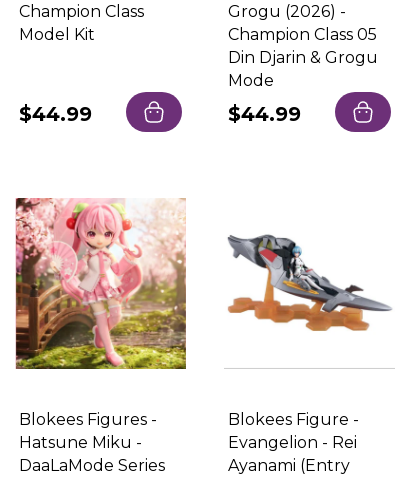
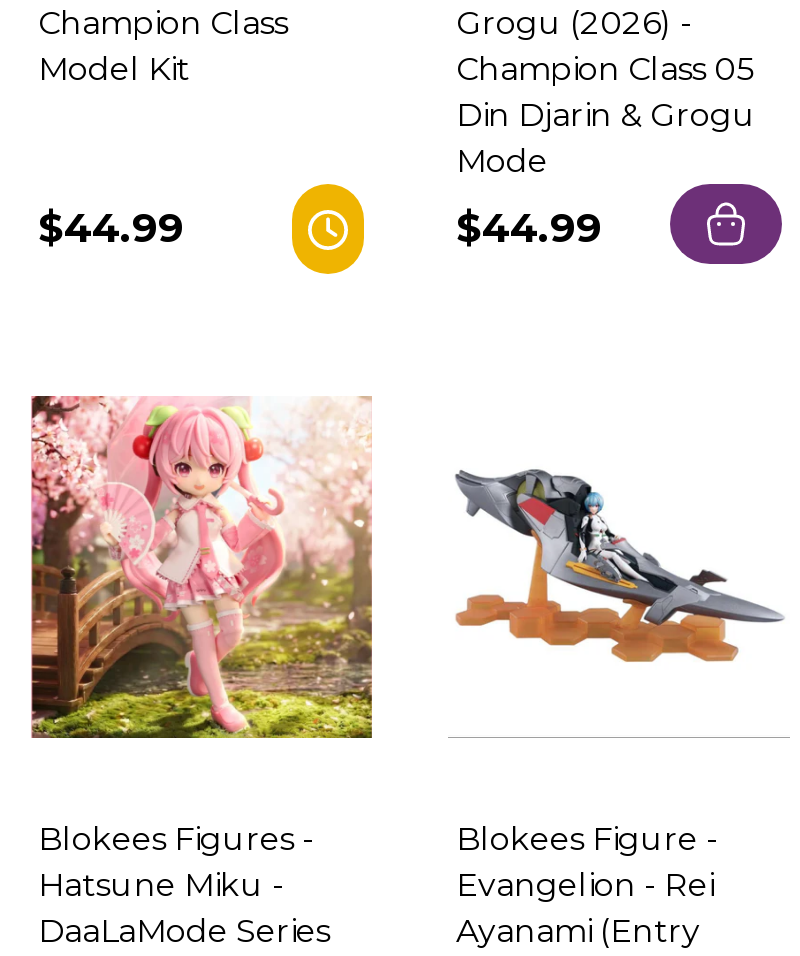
[125,91,183,137] [image] -> [252,182,366,276] [image]

